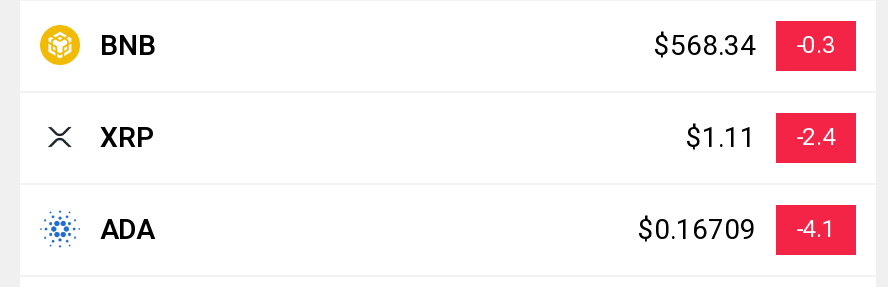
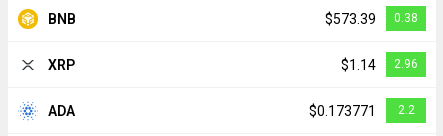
[654,29,756,61] $568.34 -> [325,11,376,27] $573.39
[796,30,836,58] -0.3 -> [394,11,418,25] 0.38
[686,121,756,153] $1.11 -> [341,57,376,73] $1.14
[796,122,836,150] -2.4 -> [394,57,418,71] 2.96
[638,213,756,245] $0.16709 -> [309,103,376,119] $0.173771
[796,214,836,242] -4.1 -> [397,103,414,117] 2.2

